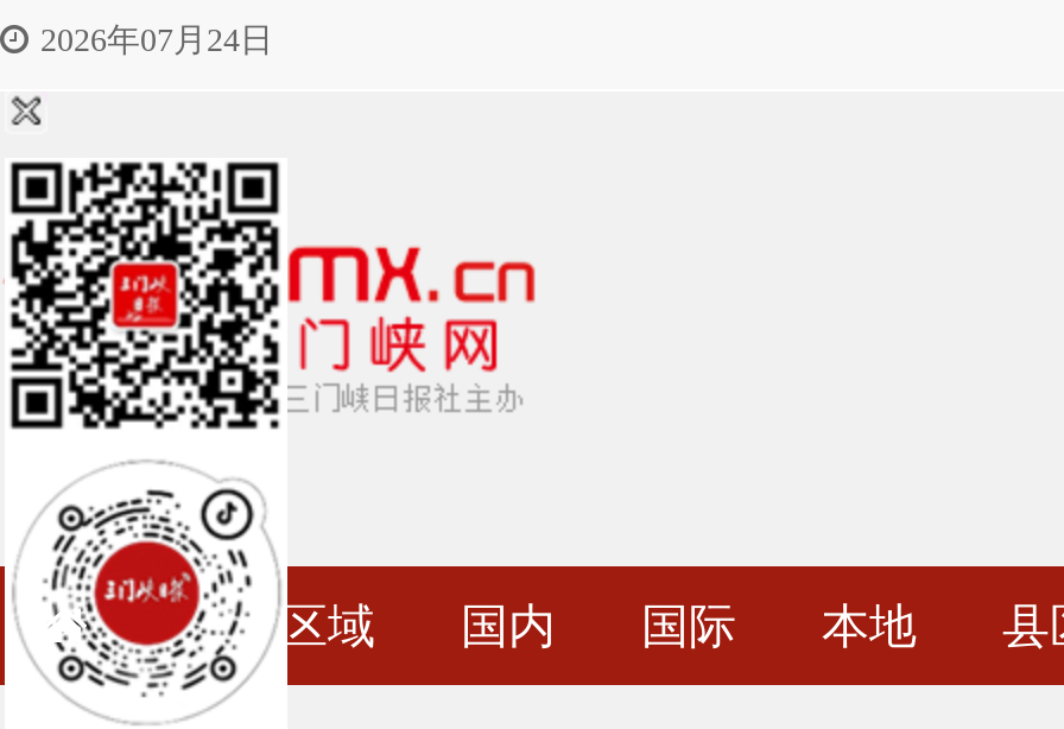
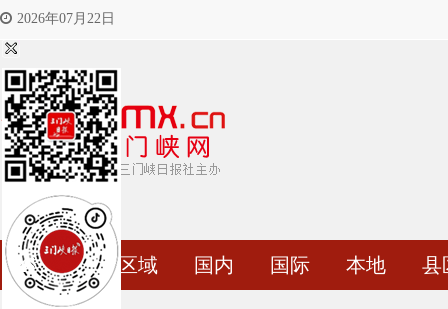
[40,23,273,58] 2026年07月24日 -> [17,11,115,26] 2026年07月22日

